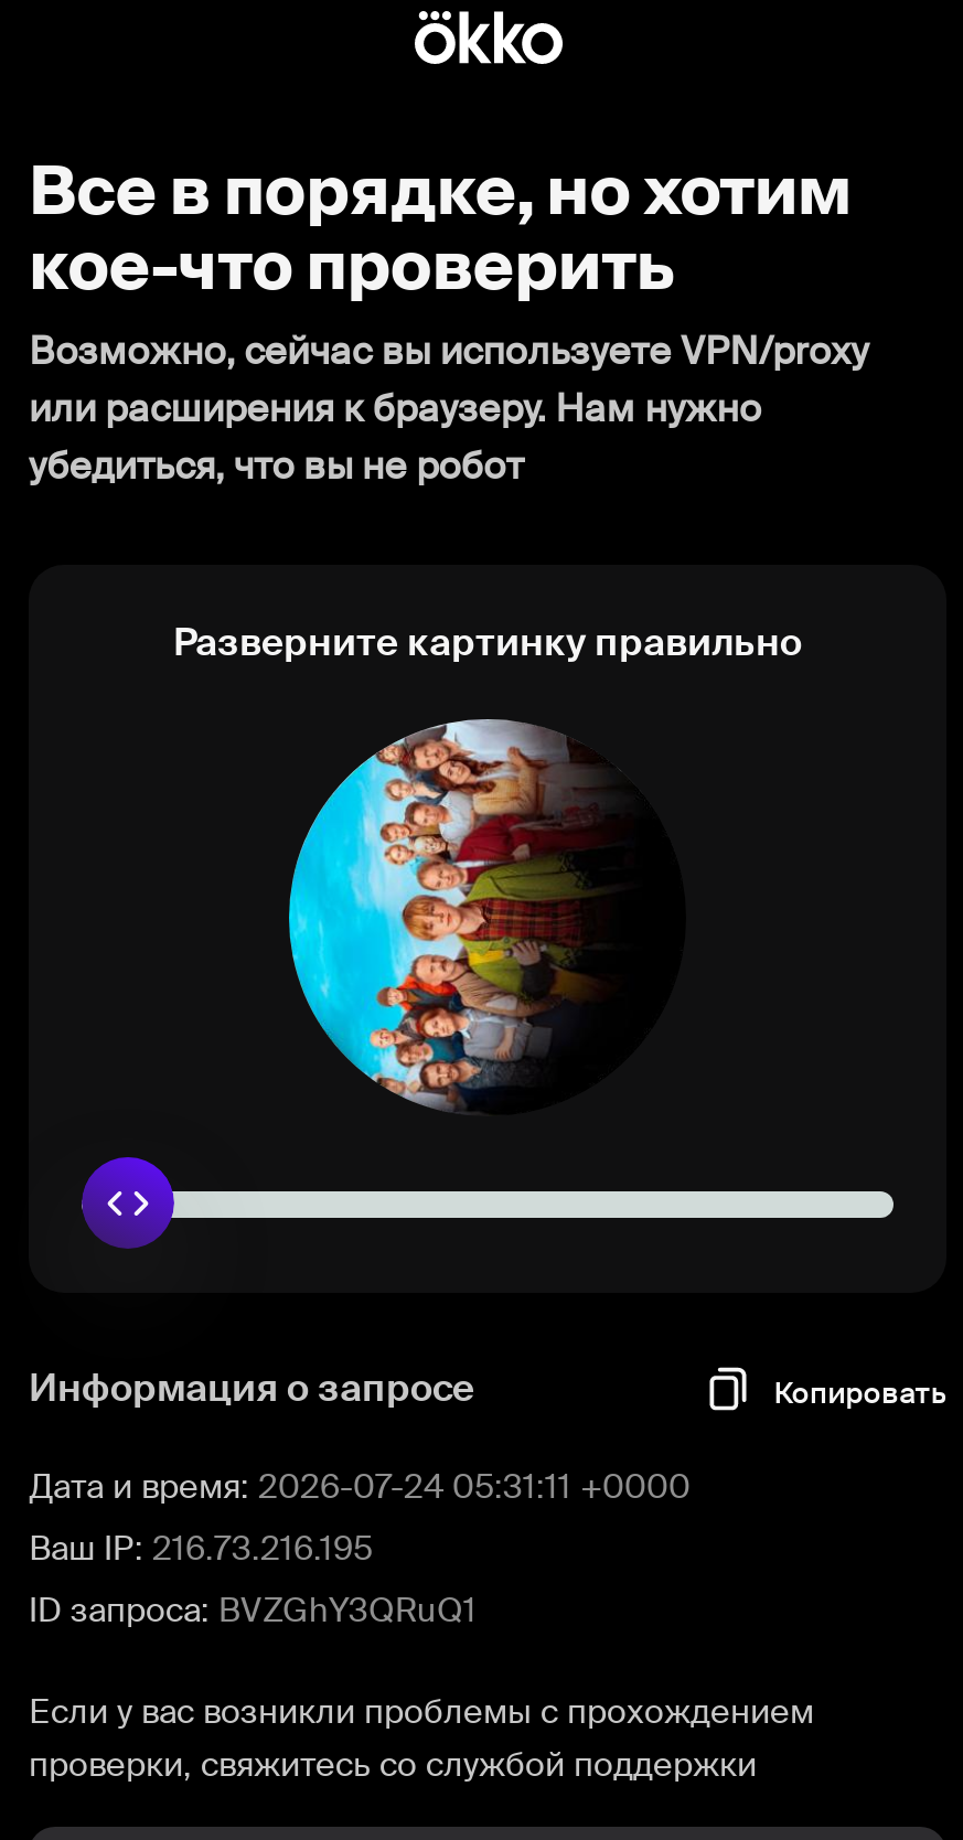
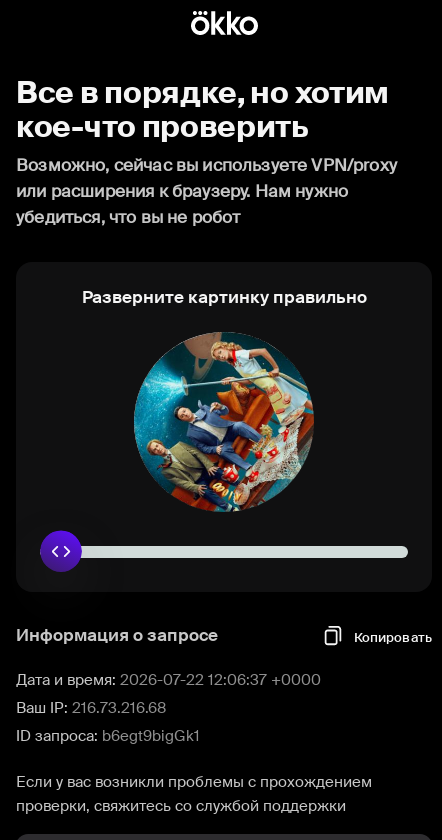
[289,717,686,1114] [image] -> [134,332,315,512] [image]
[29,1465,691,1509] Дата и время: 2026-07-24 05:31:11 +0000 -> [16,670,321,690] Дата и время: 2026-07-22 12:06:37 +0000
[29,1527,373,1571] Ваш IP: 216.73.216.195 -> [16,698,166,718] Ваш IP: 216.73.216.68
[29,1588,477,1633] ID запроса: BVZGhY3QRuQ1 -> [16,726,200,746] ID запроса: b6egt9bigGk1

